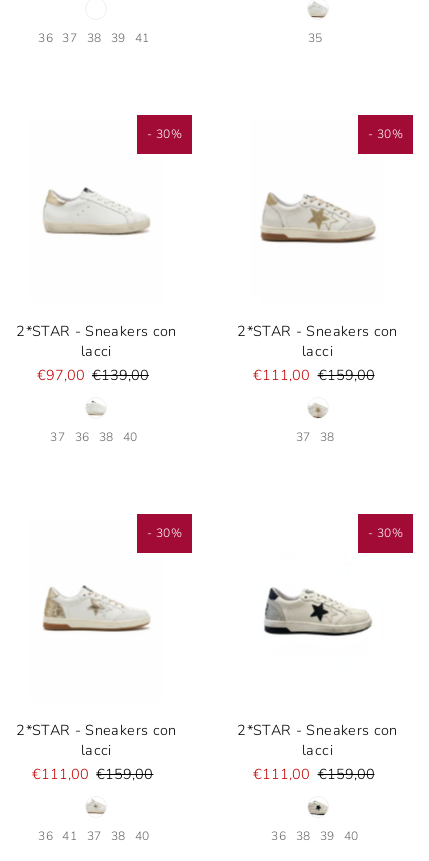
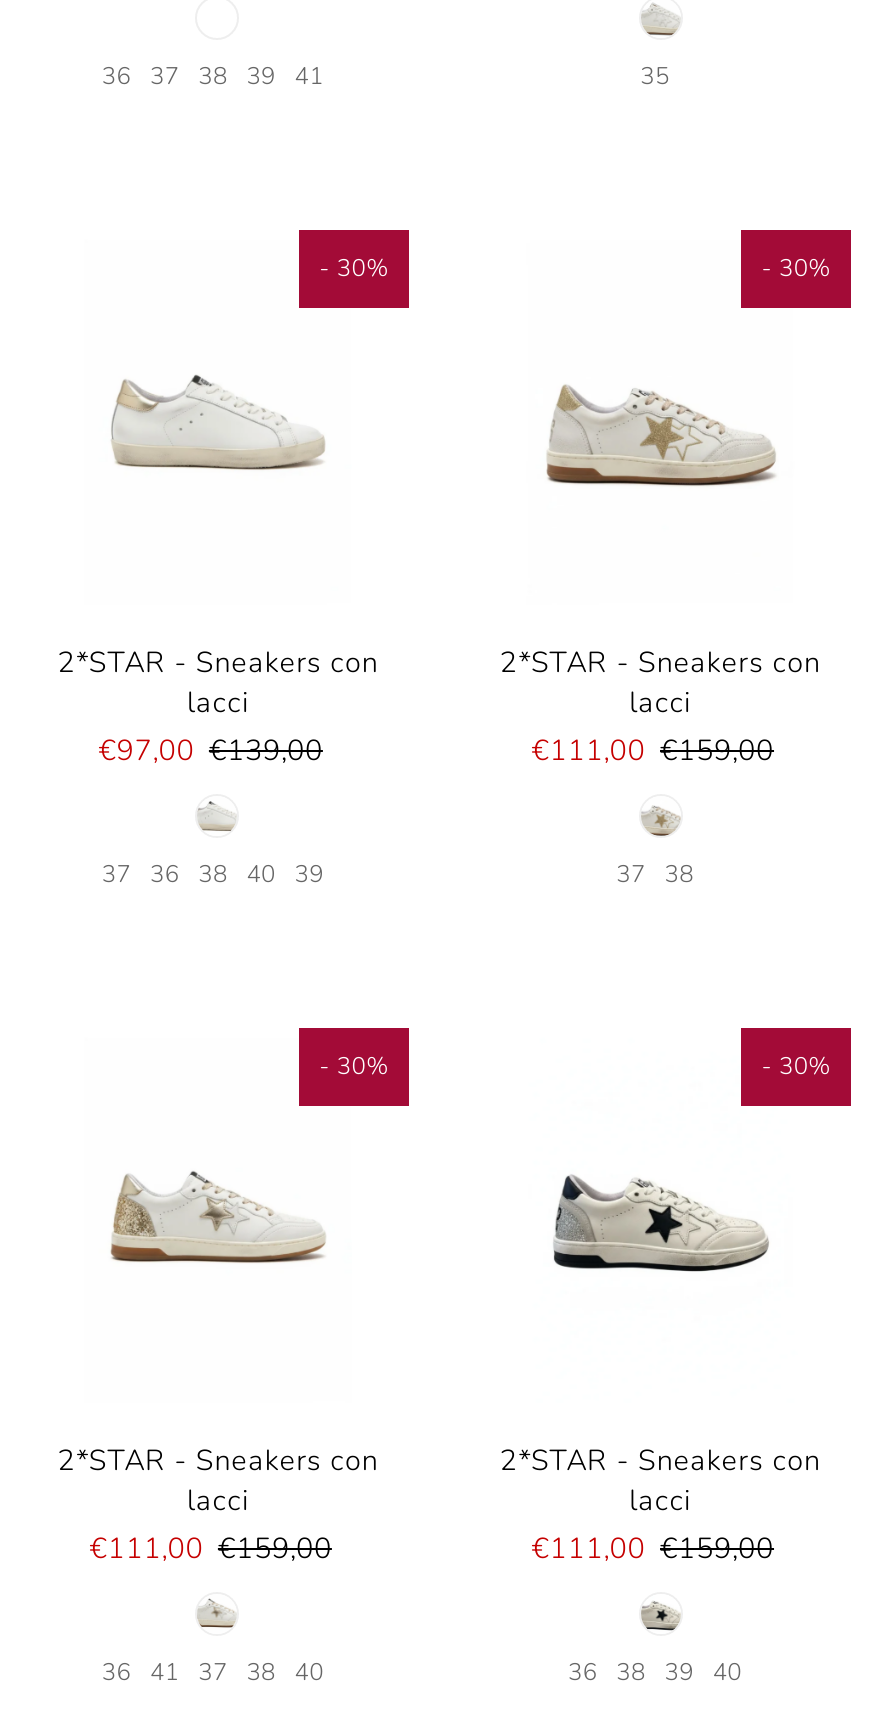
[50,429,137,445] 37 36 38 40 -> [102,858,324,890] 37 36 38 40 39

